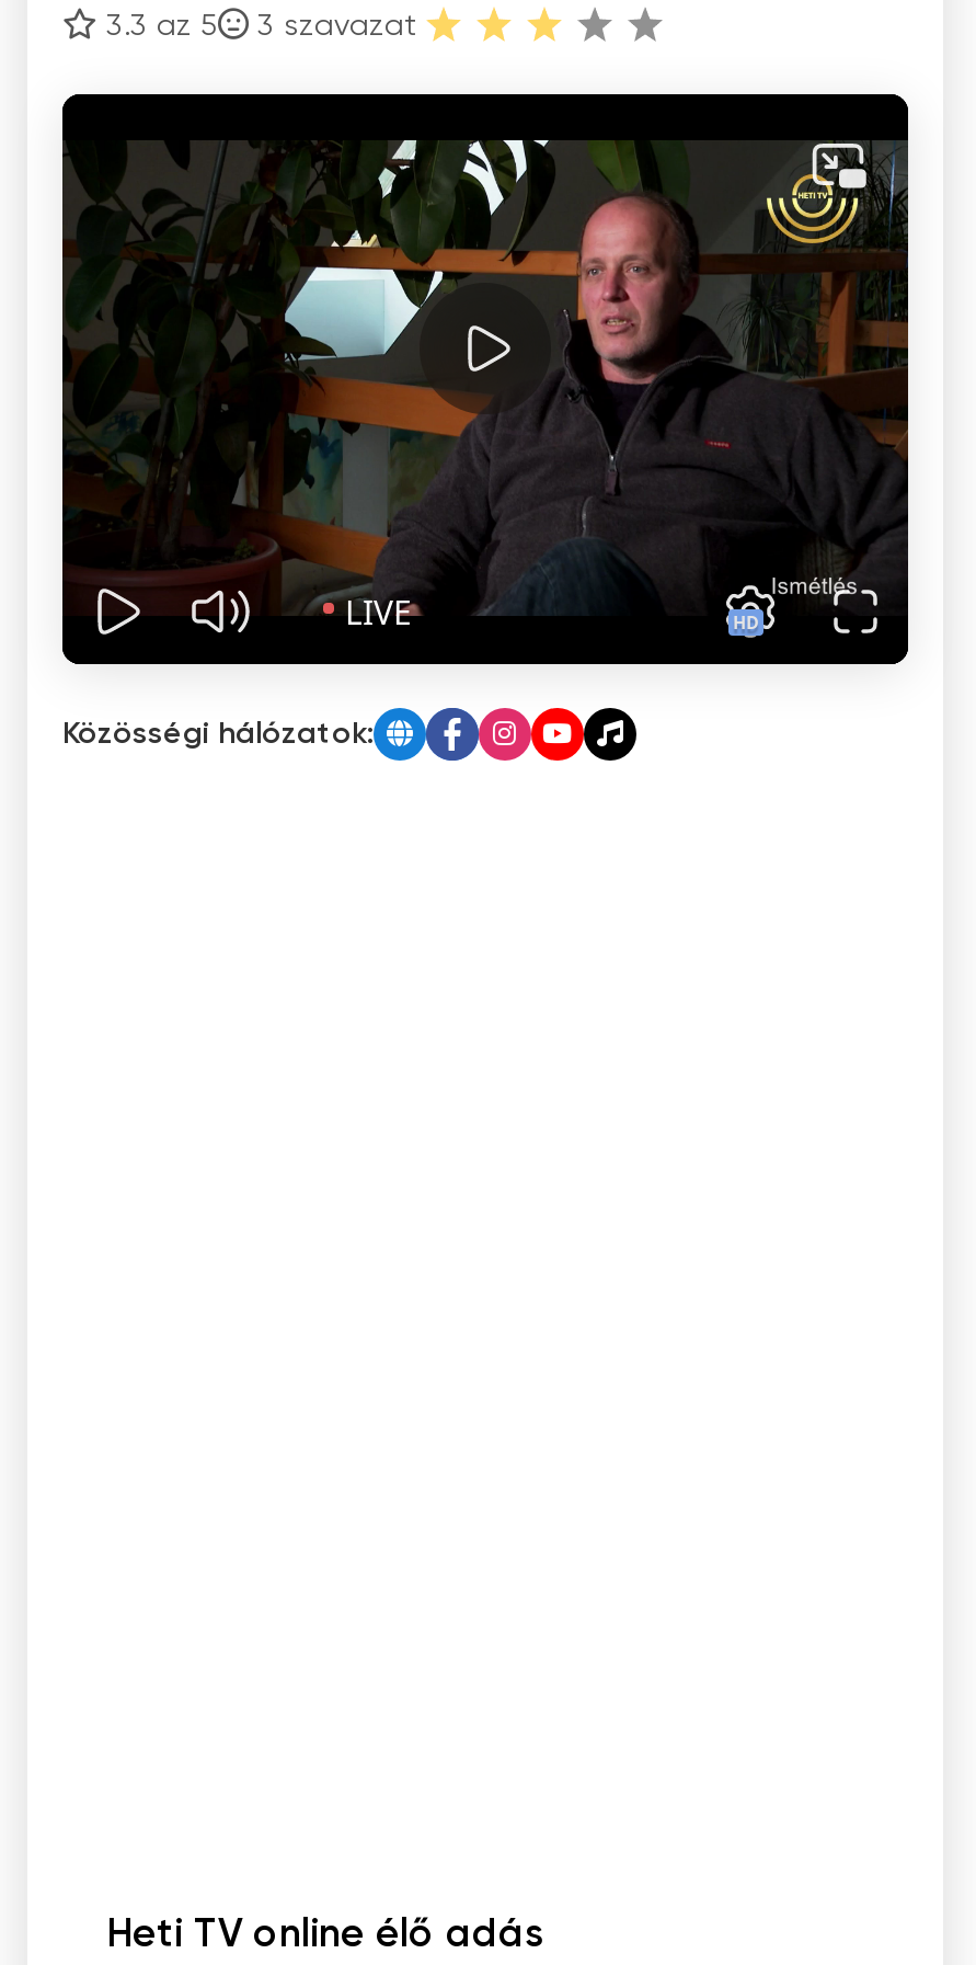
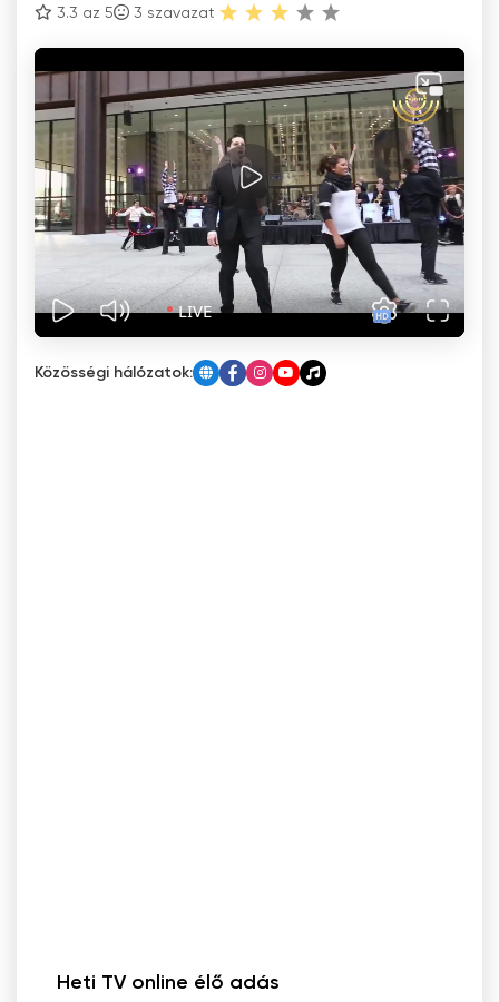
[60,140,910,618] [image] -> [35,70,464,314] [image]

